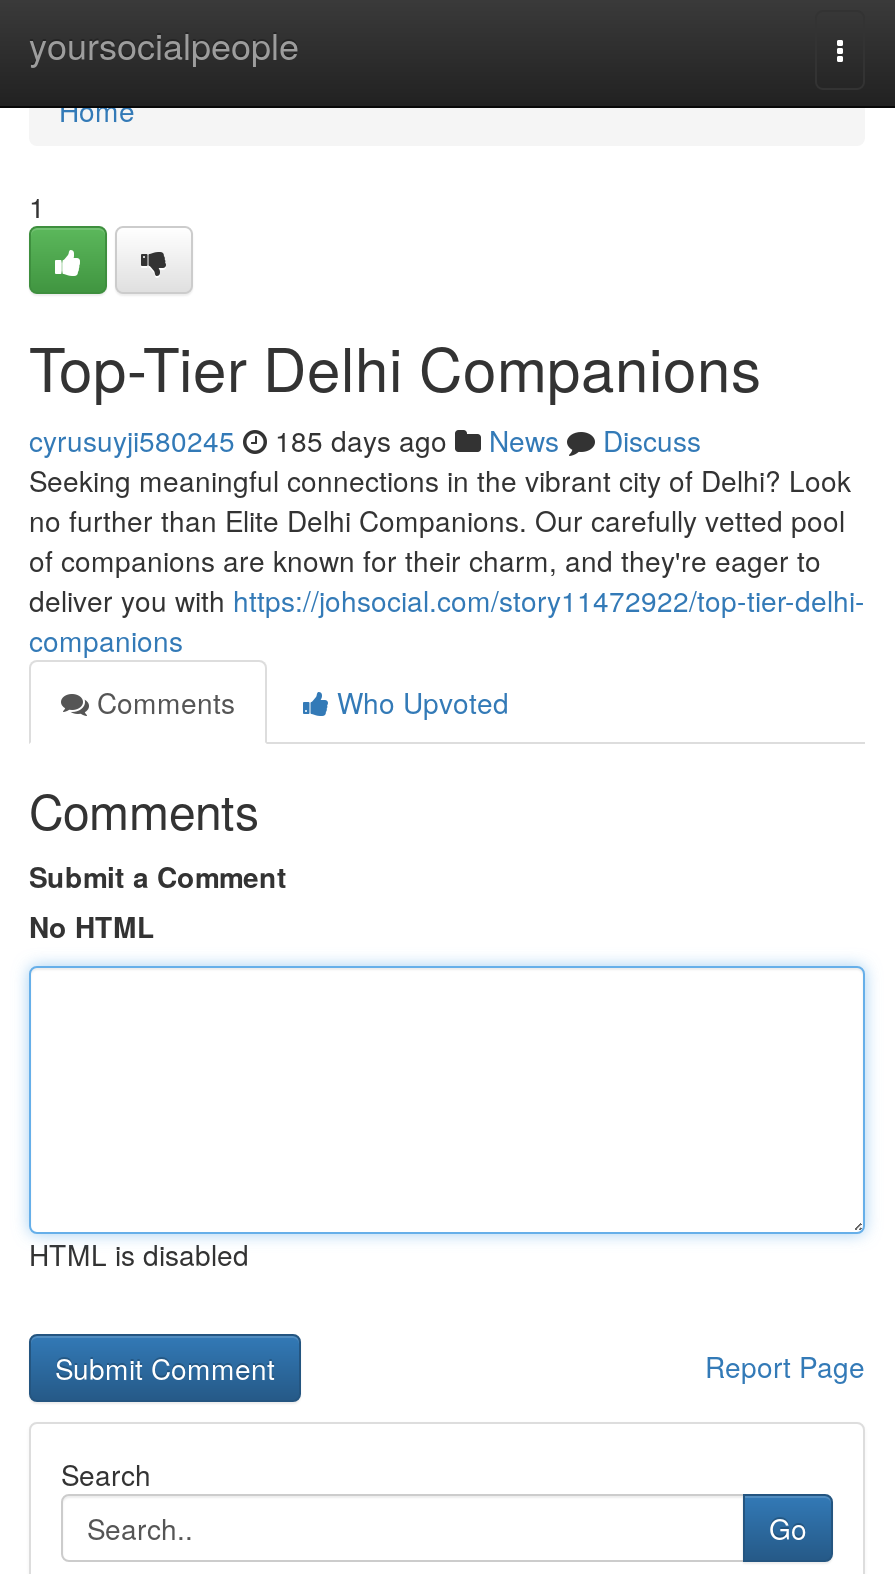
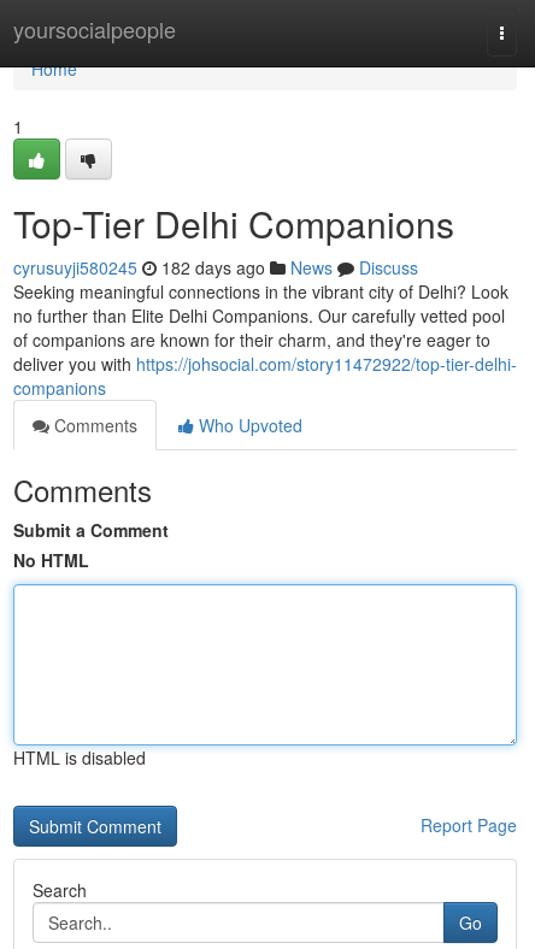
[29,420,701,460] cyrusuyji580245 185 days ago News Discuss -> [13,255,418,279] cyrusuyji580245 182 days ago News Discuss

